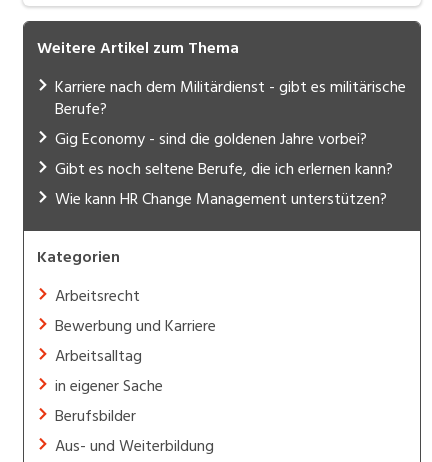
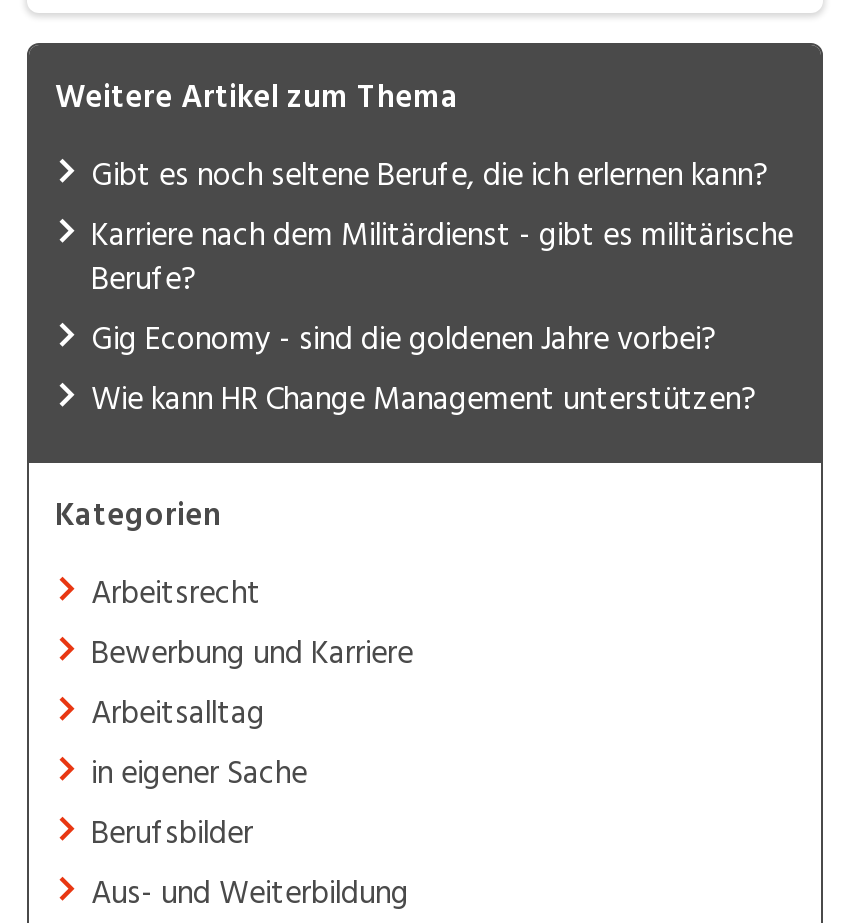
moved [55,74,406,152] -> [91,208,793,364]: Karriere nach dem Militärdienst - gibt es militärische | Berufe? | Gig Economy - sind die goldenen Jahre vorbei?
moved [55,156,393,182] -> [91,148,767,200]: Gibt es noch seltene Berufe, die ich erlernen kann?

